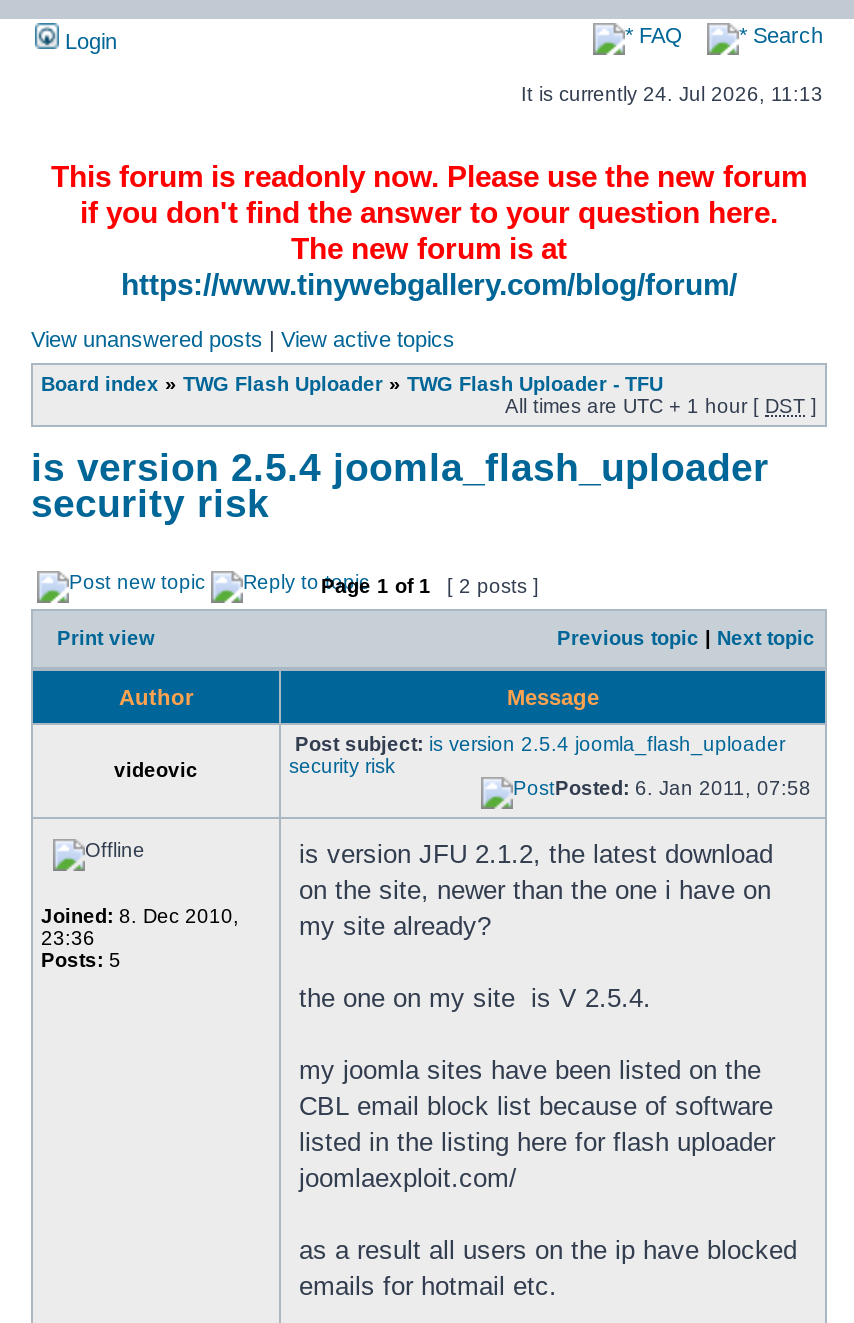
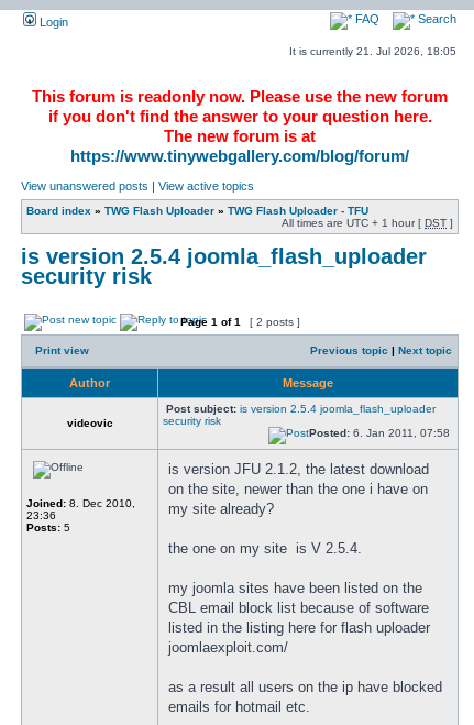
[521,83,823,105] It is currently 24. Jul 2026, 11:13 -> [289,45,456,57] It is currently 21. Jul 2026, 18:05

